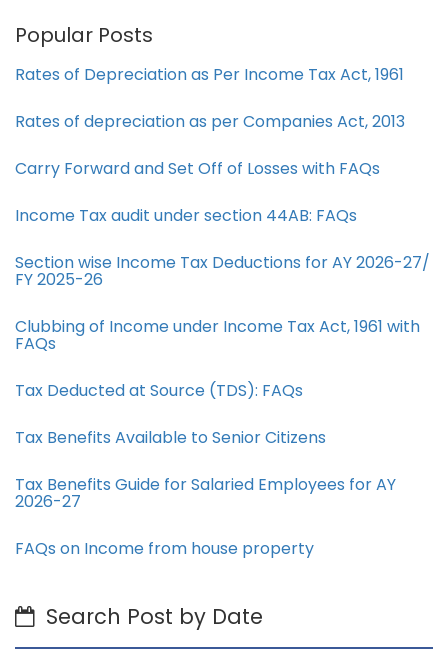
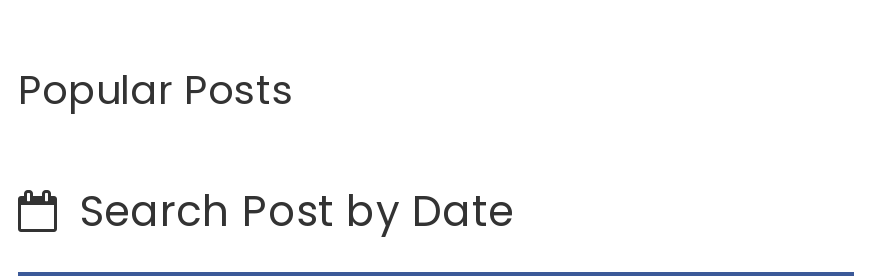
[15,63,430,560] Rates of Depreciation as Per Income Tax Act, 1961 | Rates of depreciation as per Companies Act, 2013 | Carry Forward and Set Off of Losses with FAQs | Income Tax audit under section 44AB: FAQs | Section wise Income Tax Deductions for AY 2026-27/ | FY 2025-26 | Clubbing of Income under Income Tax Act, 1961 with | FAQs | Tax Deducted at Source (TDS): FAQs | Tax Benefits Available to Senior Citizens | Tax Benefits Guide for Salaried Employees for AY | 2026-27 | FAQs on Income from house property -> none

